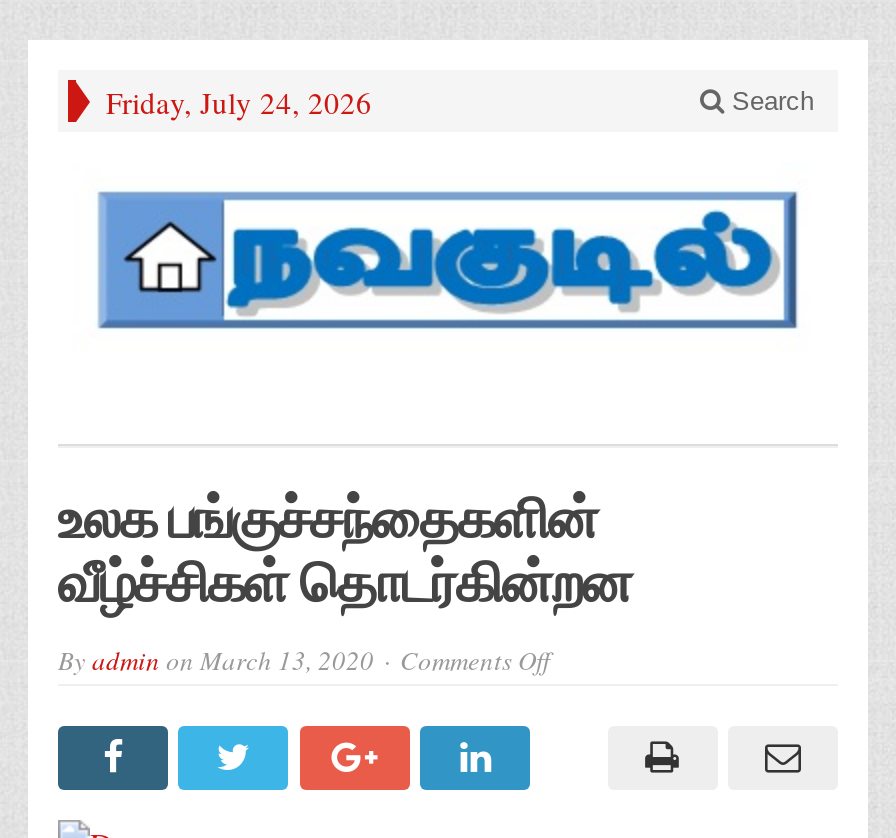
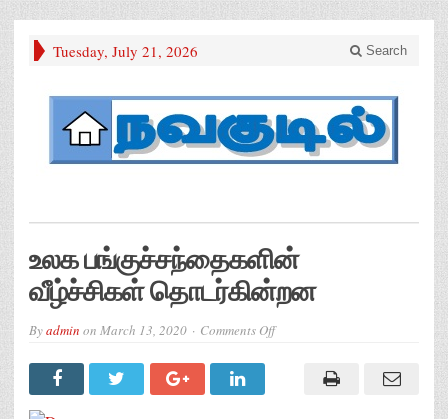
[106,82,372,122] Friday, July 24, 2026 -> [53,41,198,61] Tuesday, July 21, 2026

